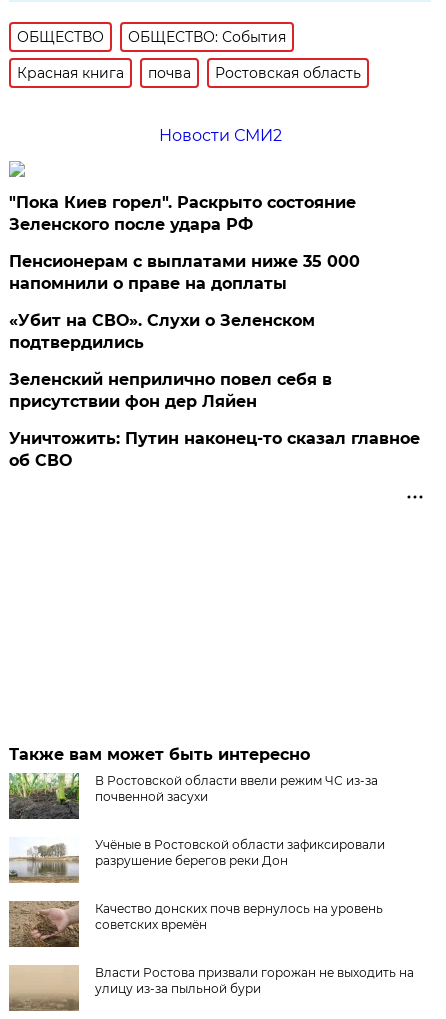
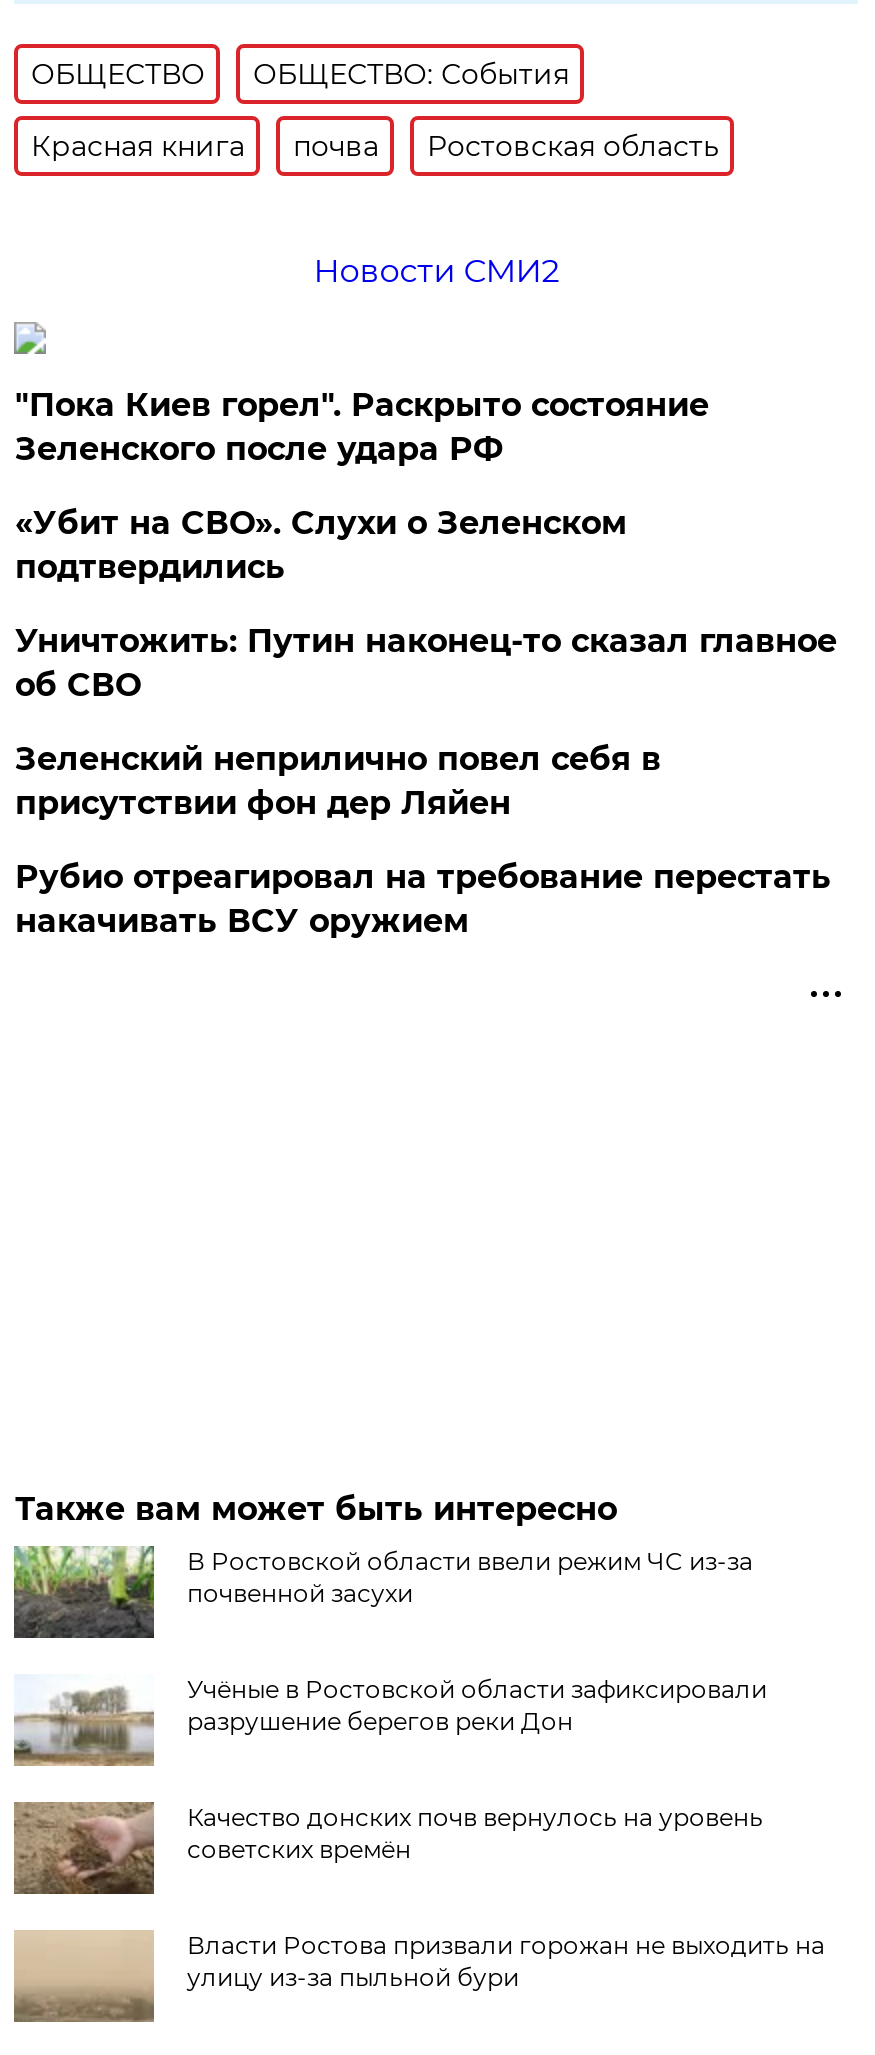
[9,252,360,293] Пенсионерам с выплатами ниже 35 000 | напомнили о праве на доплаты -> none
moved [9,311,315,352] -> [15,504,627,586]: «Убит на СВО». Слухи о Зеленском | подтвердились
none -> [15,858,831,940] Рубио отреагировал на требование перестать | накачивать ВСУ оружием
moved [9,429,420,470] -> [15,622,837,704]: Уничтожить: Путин наконец-то сказал главное | об СВО

